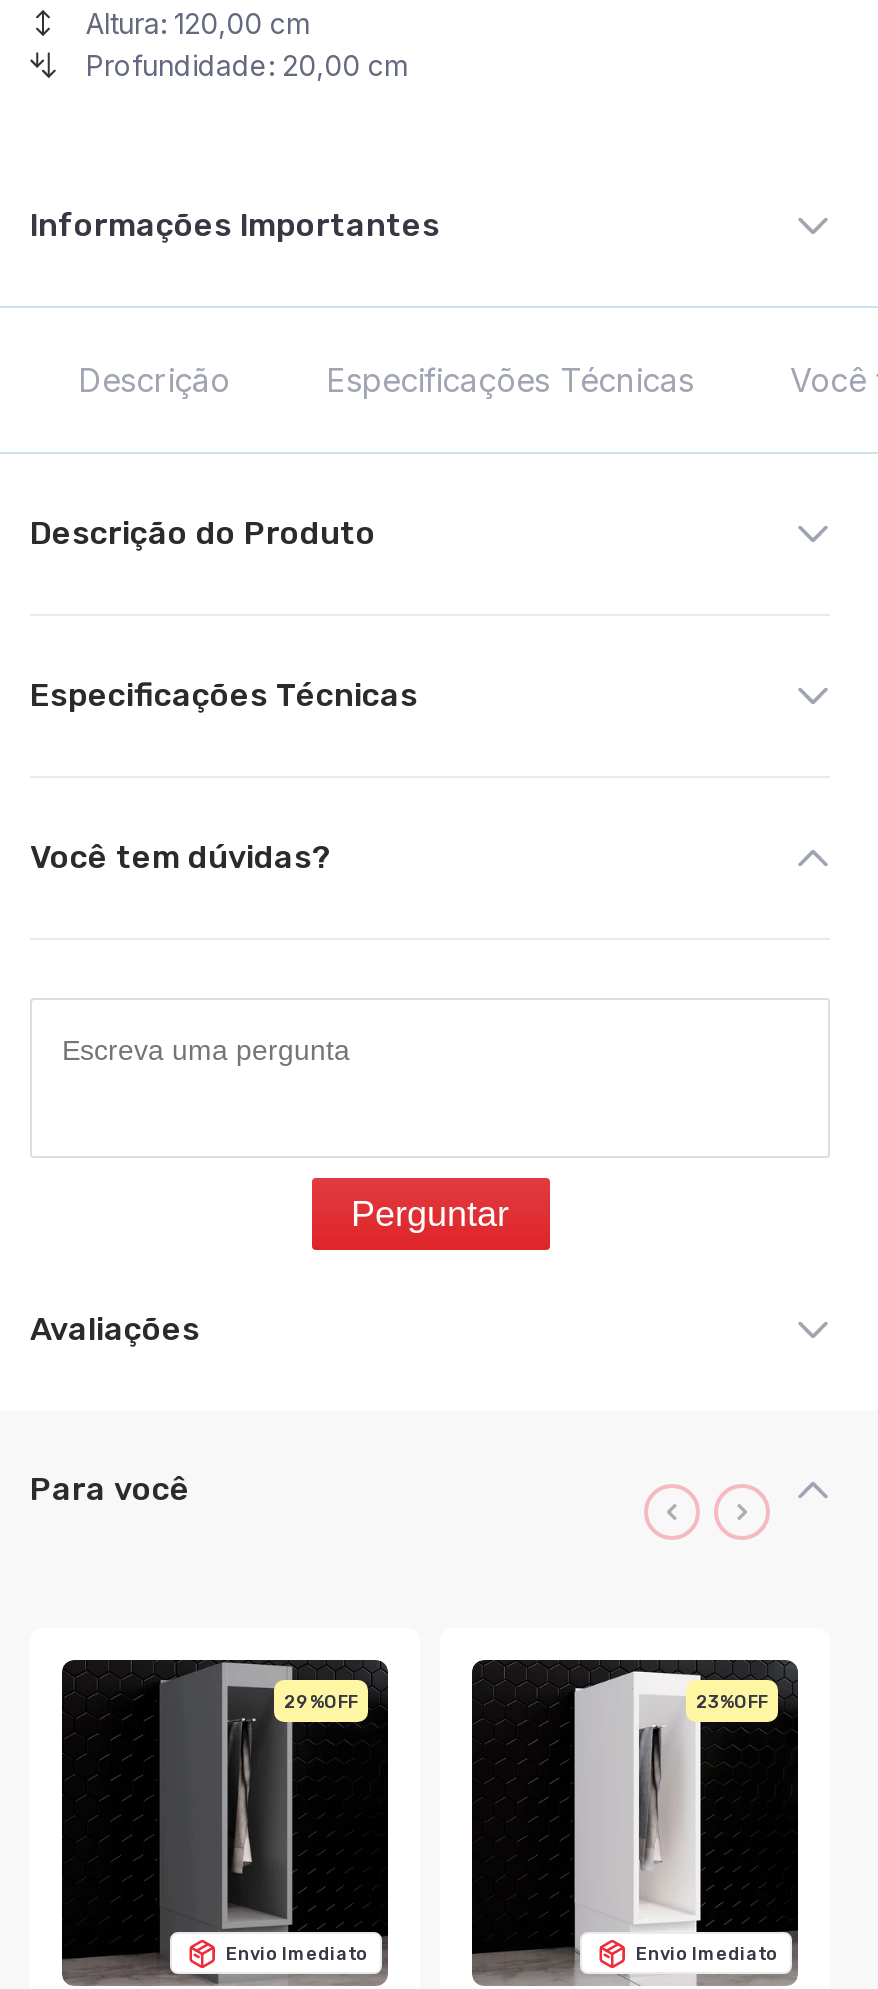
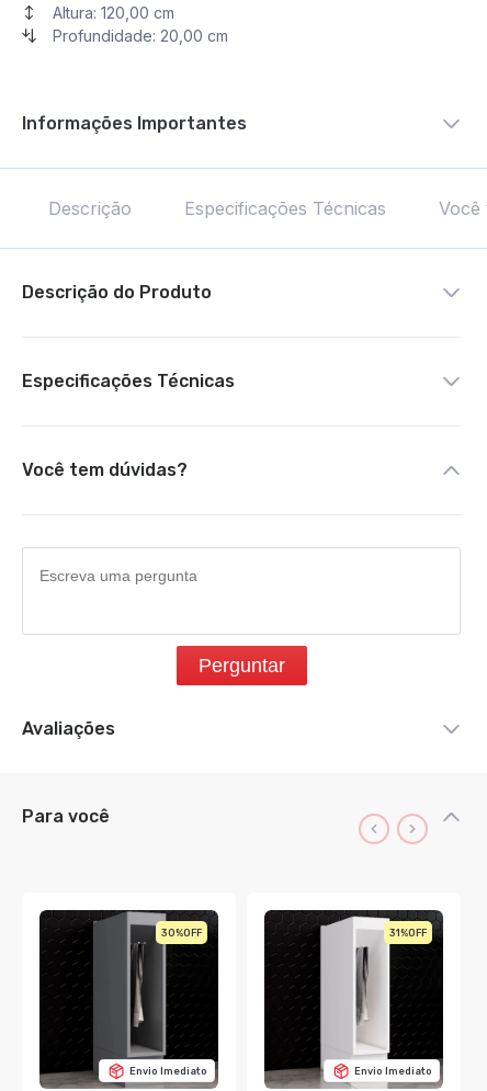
[284,1691,324,1711] 29% -> [161,927,183,938] 30%
[696,1691,734,1711] 23% -> [389,927,408,938] 31%

